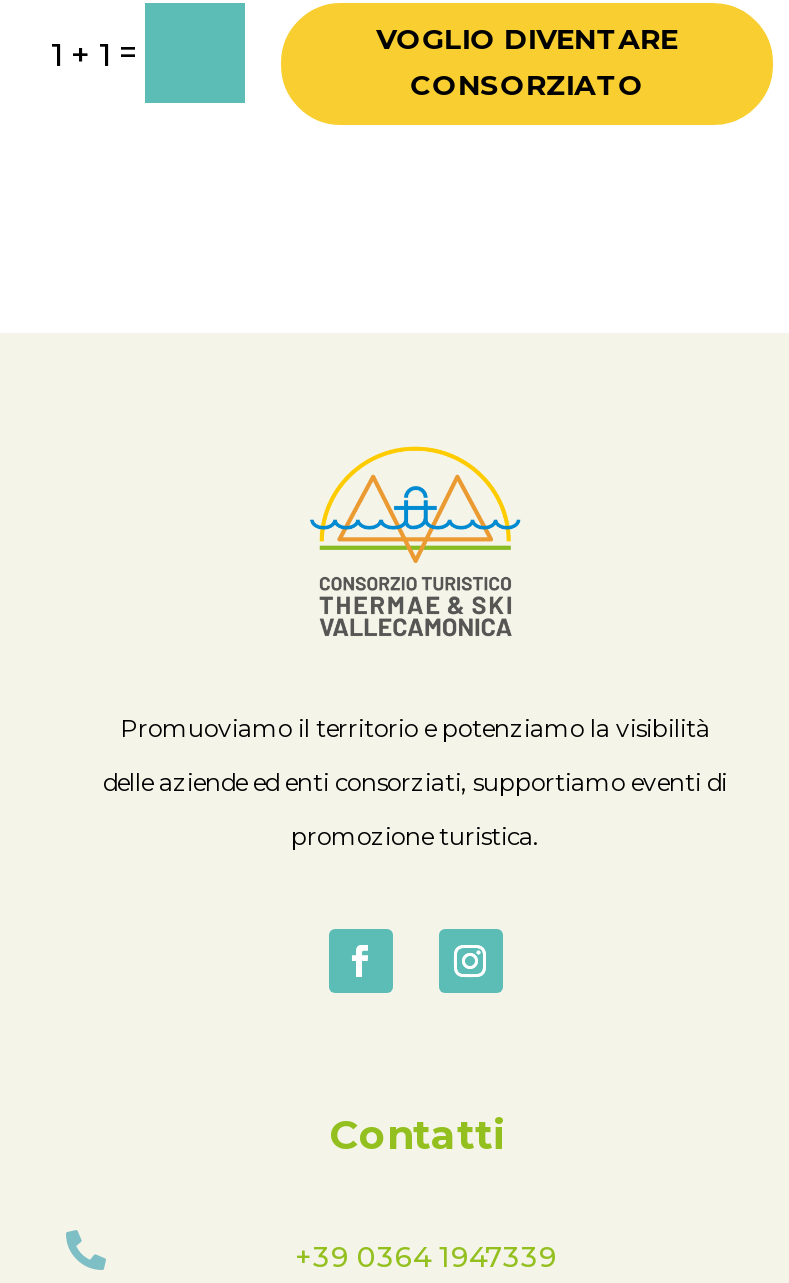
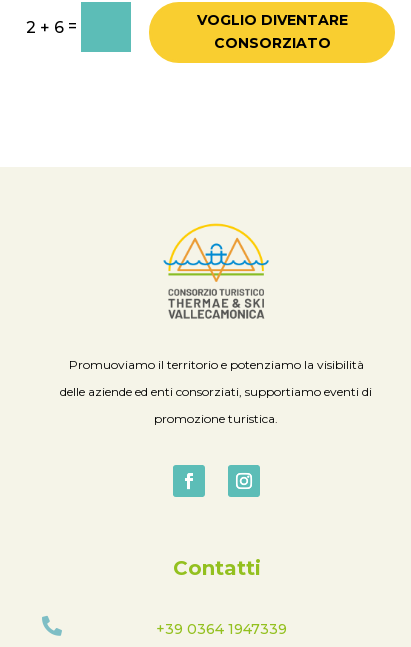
[51,33,145,74] 1 + 1 = -> [26,17,81,37] 2 + 6 =

